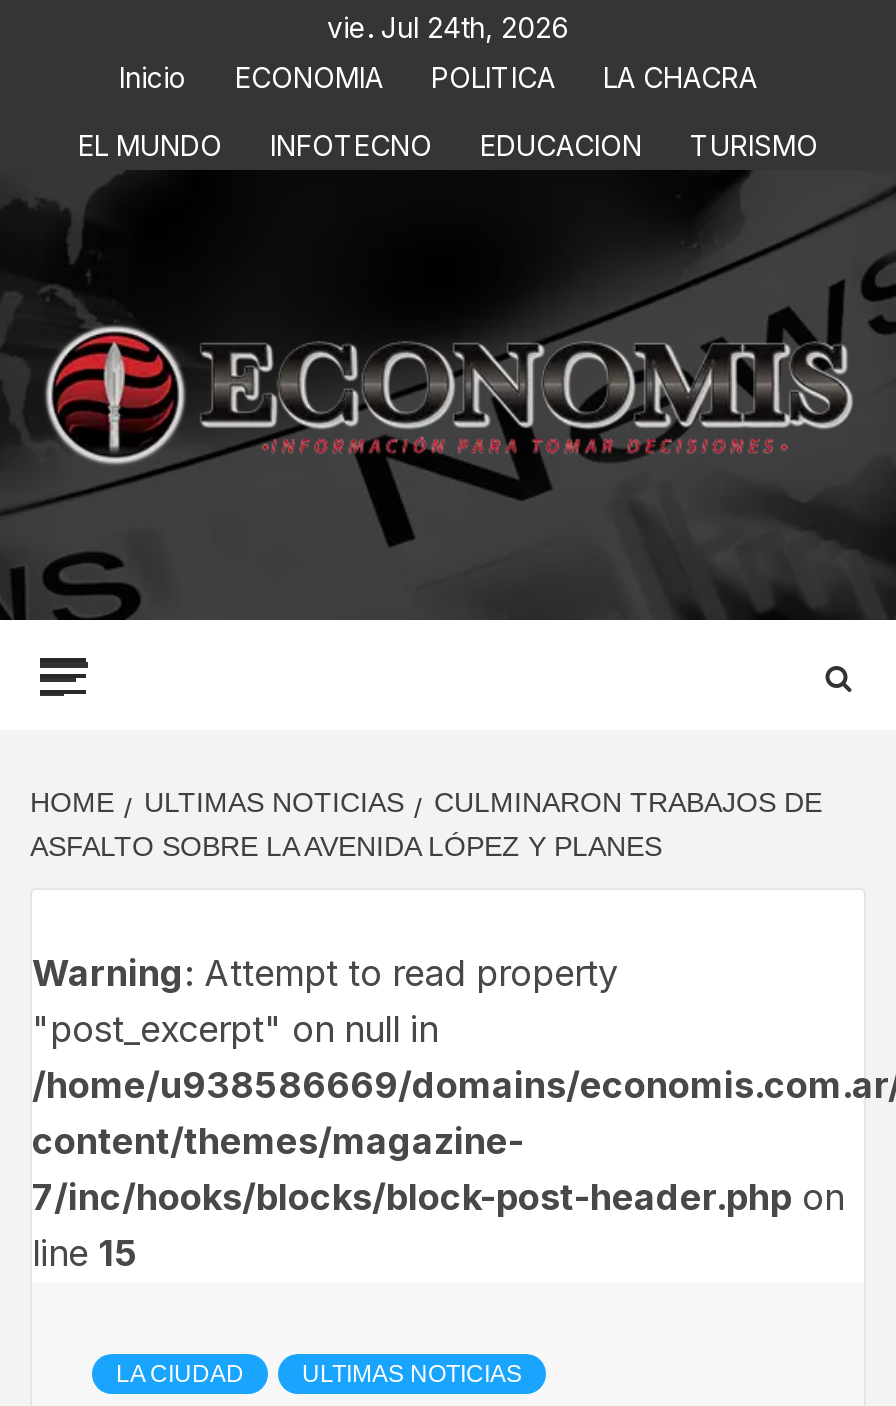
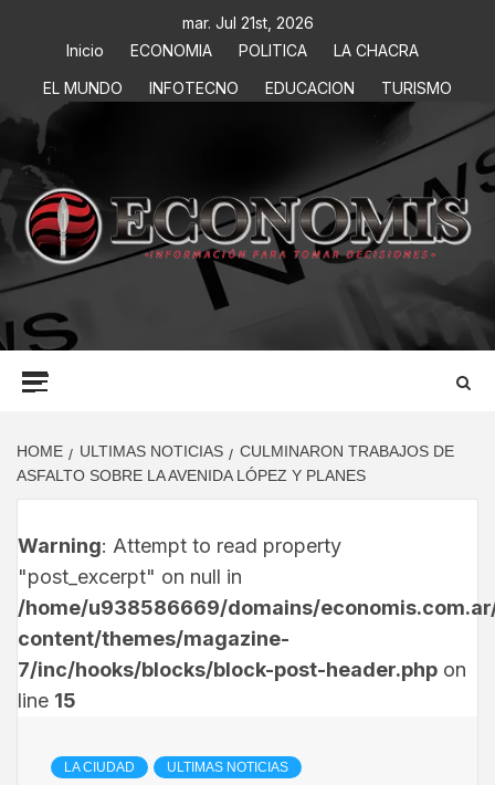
[327,10,569,44] vie. Jul 24th, 2026 -> [182,13,313,32] mar. Jul 21st, 2026

